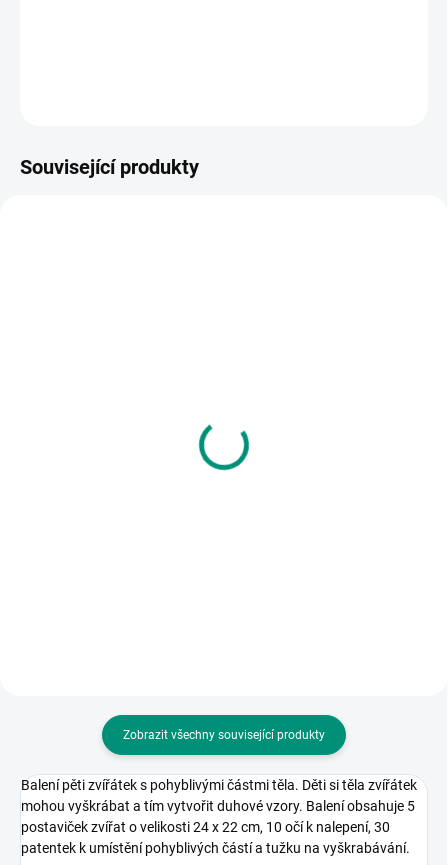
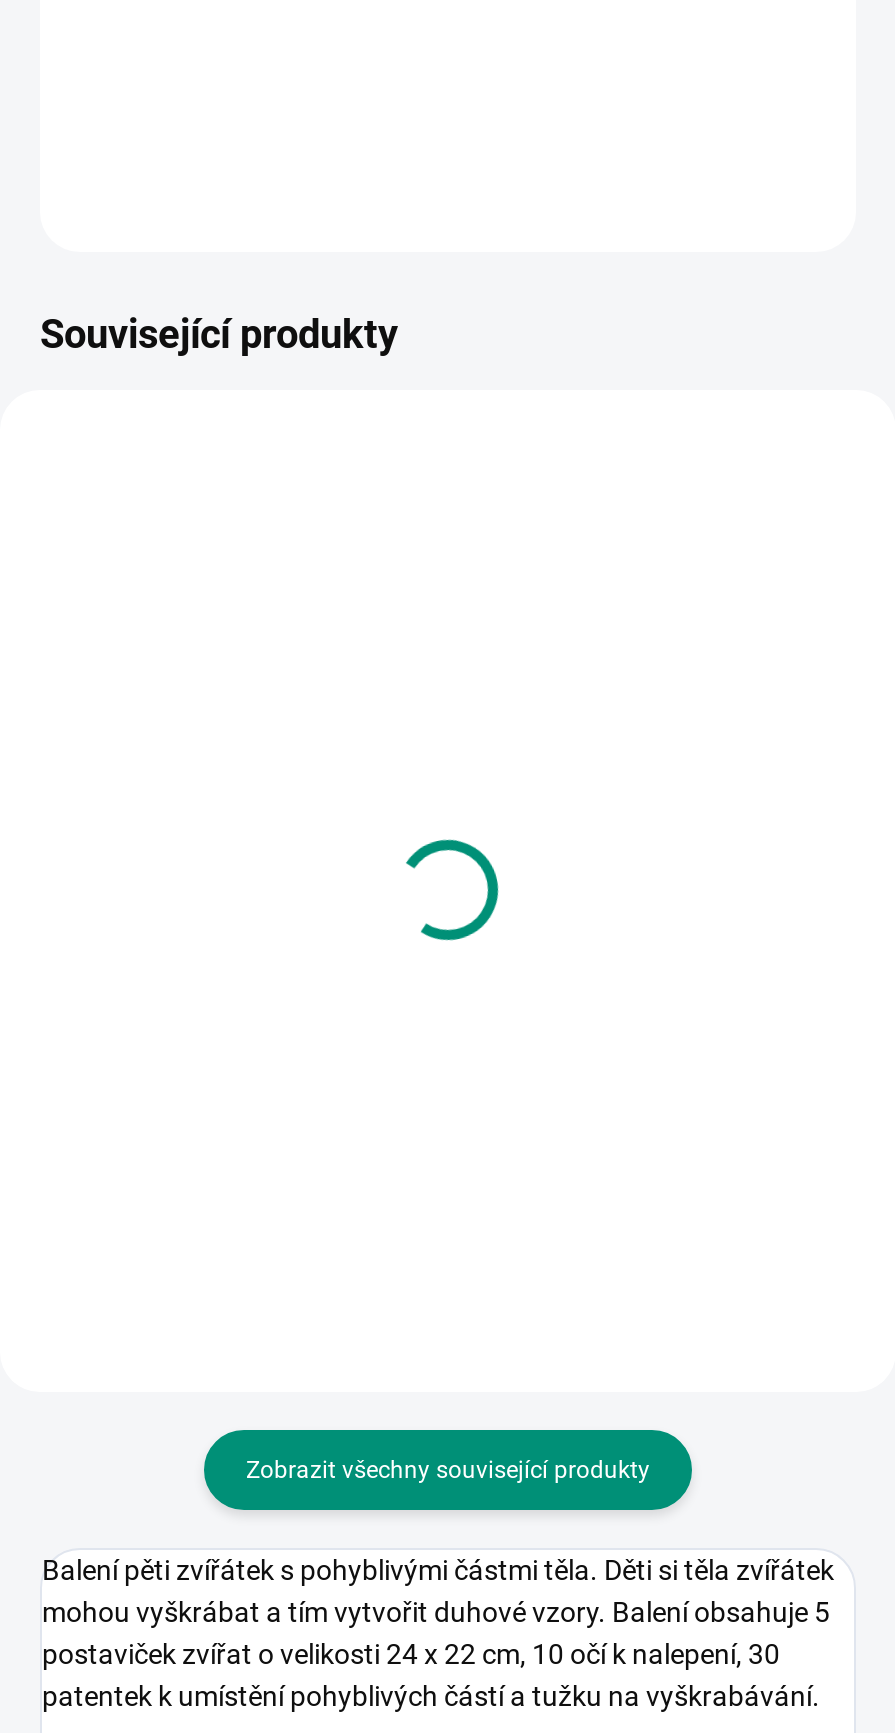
[198,420,243,466] [image] -> [398,838,488,930] [image]

